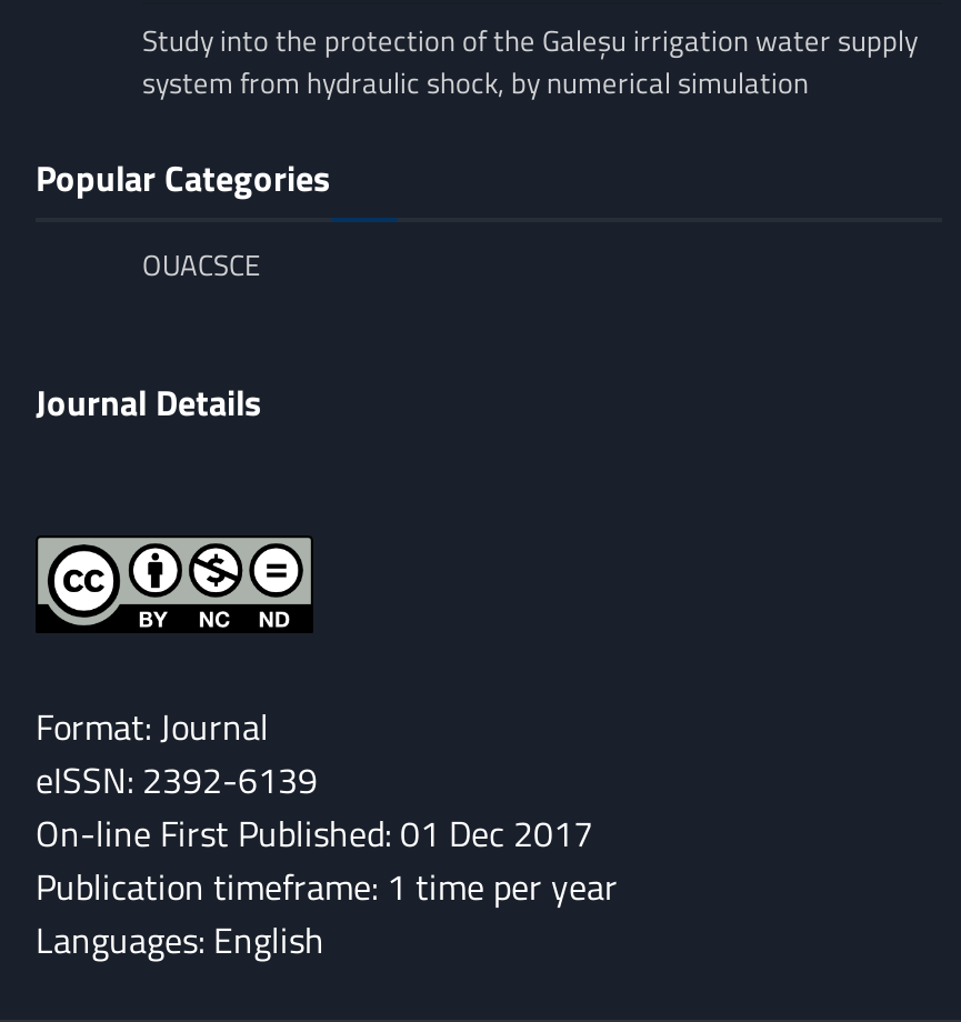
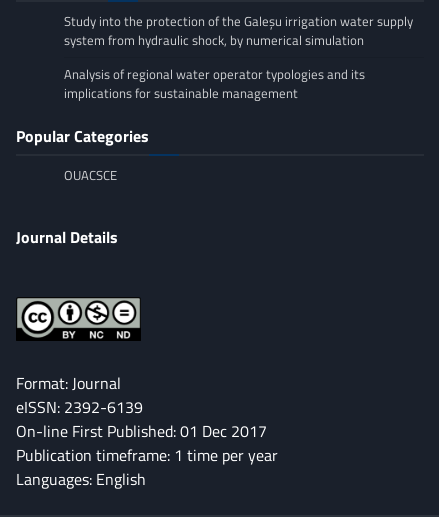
none -> [64,64,365,103] Analysis of regional water operator typologies and its | implications for sustainable management

